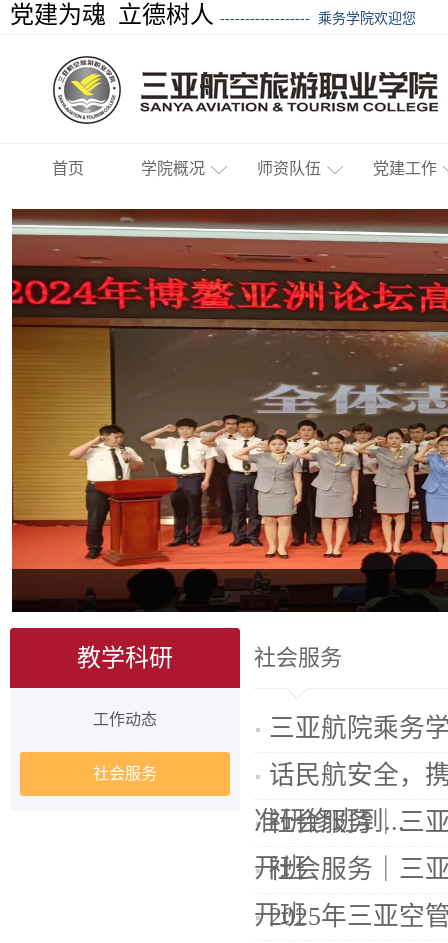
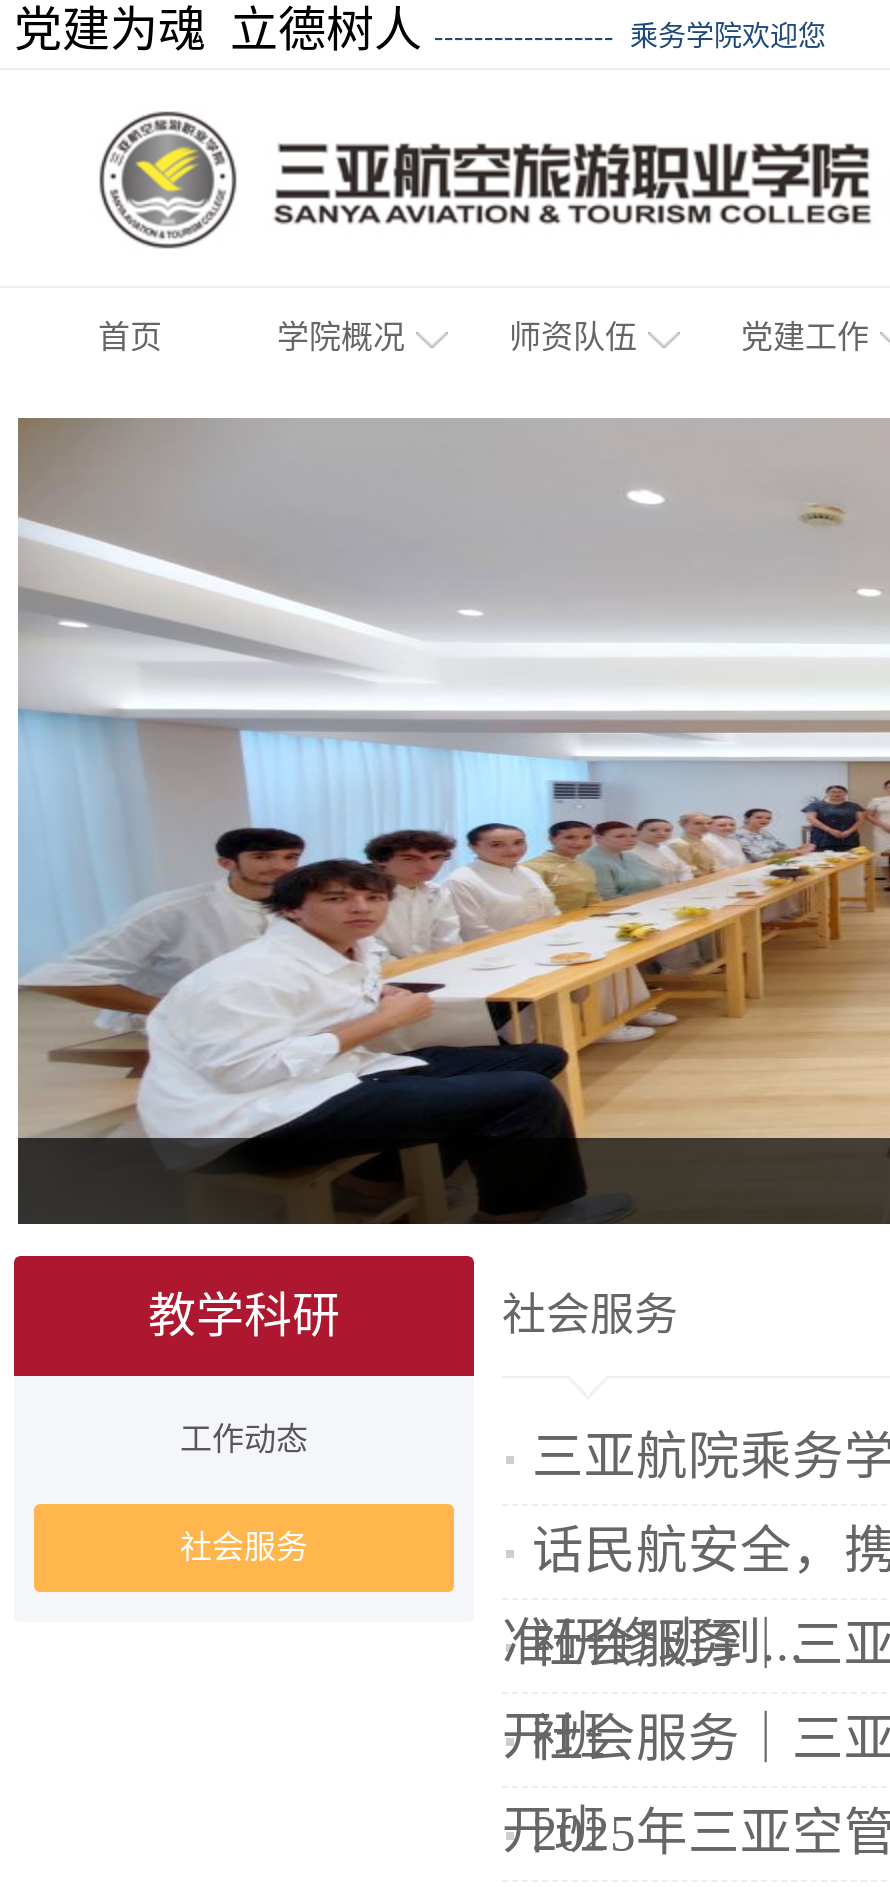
[11,209,445,612] [image] -> [16,418,884,1224] [image]

